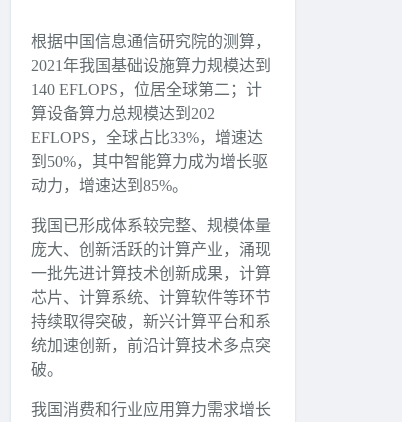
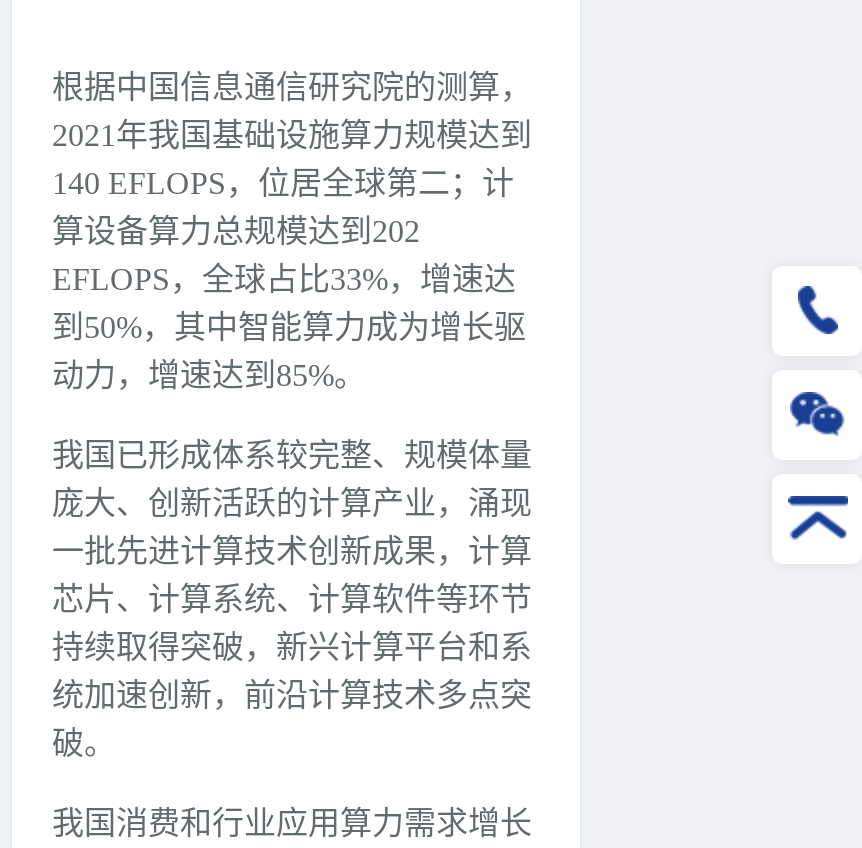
none -> [774,268,856,354] [image]
none -> [774,372,856,458] [image]
none -> [774,476,856,562] [image]

